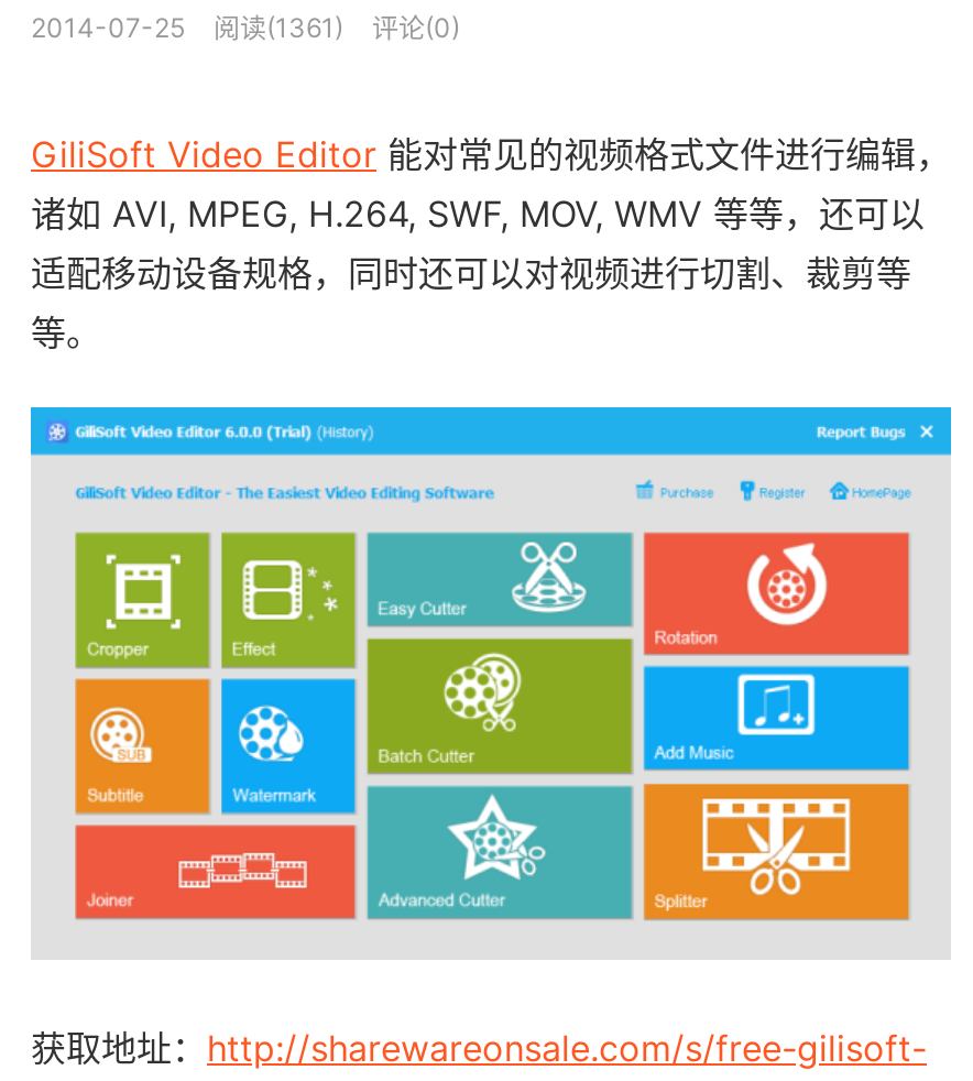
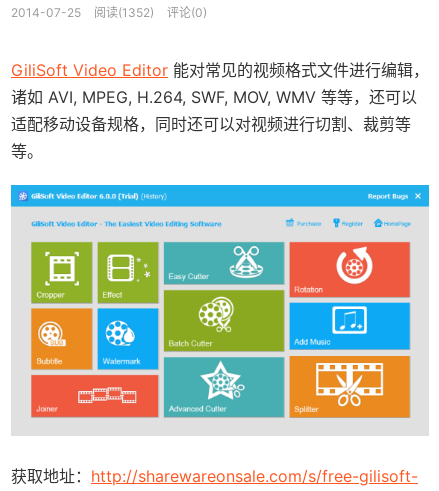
[31,11,460,44] 2014-07-25 阅读(1361) 评论(0) -> [11,5,207,20] 2014-07-25 阅读(1352) 评论(0)

